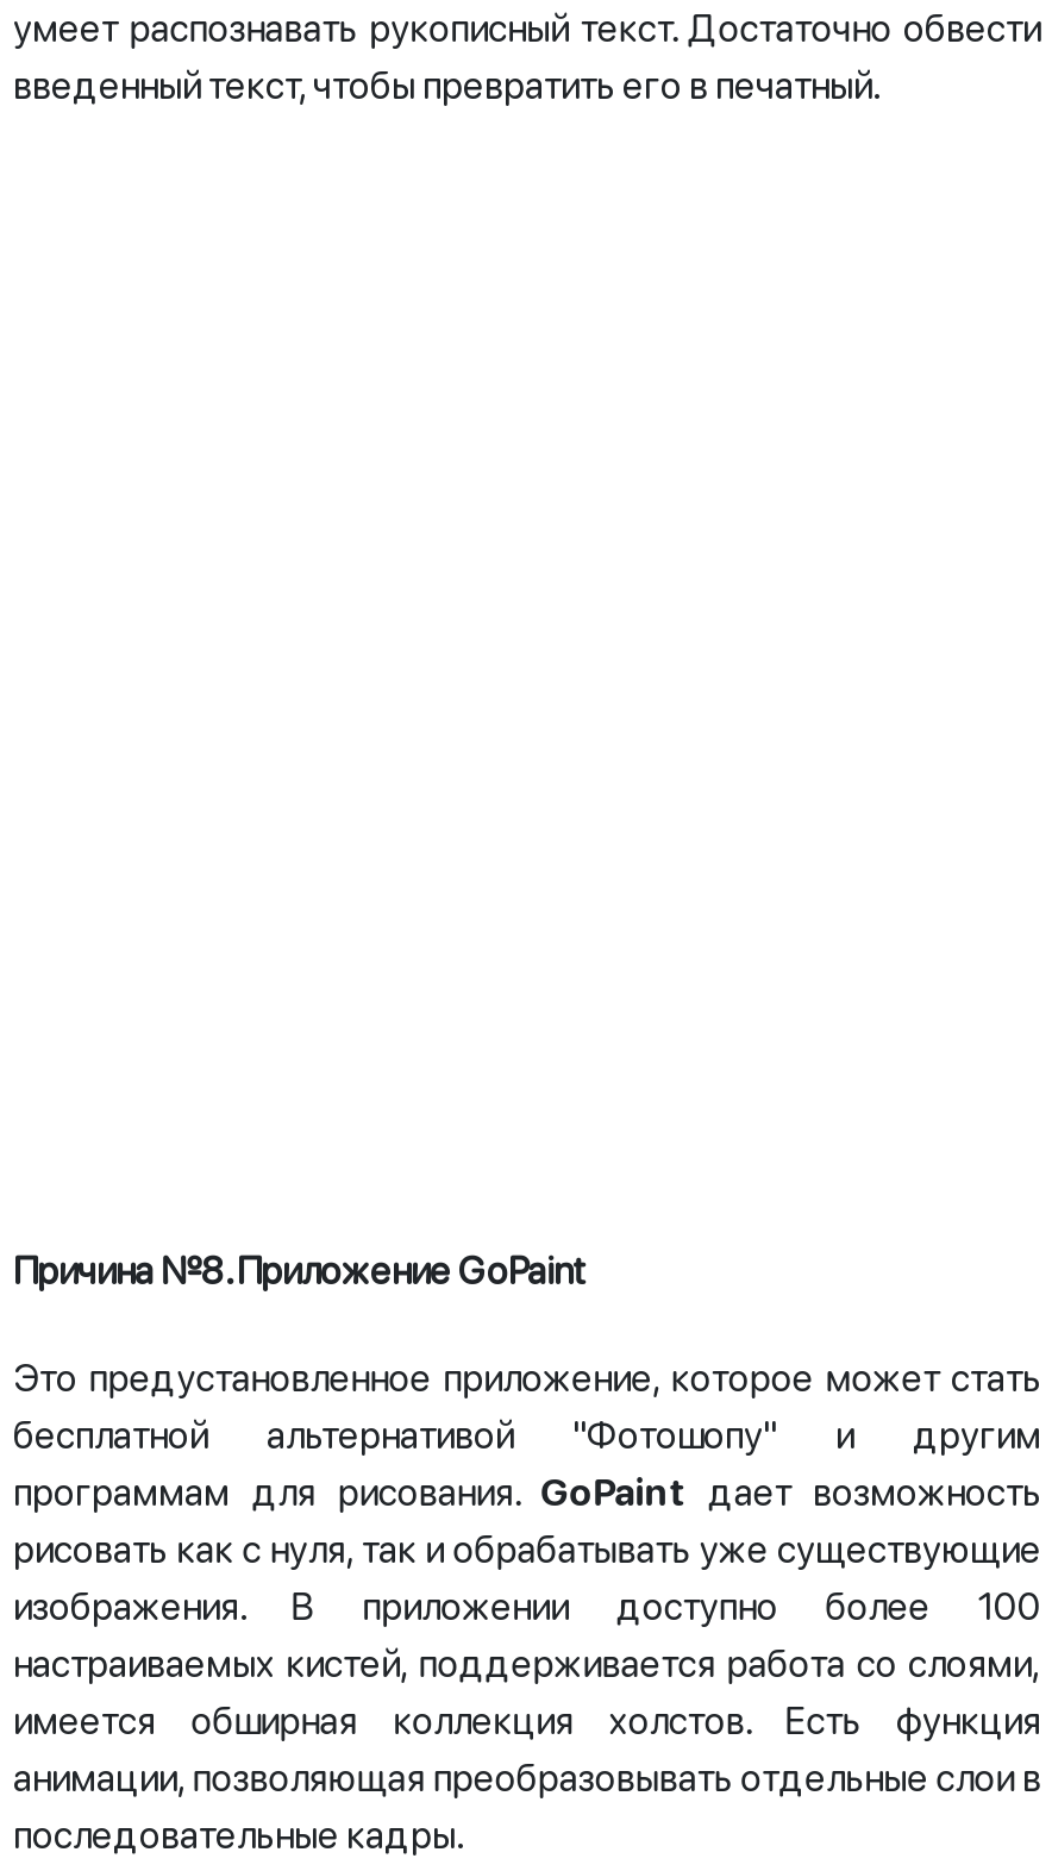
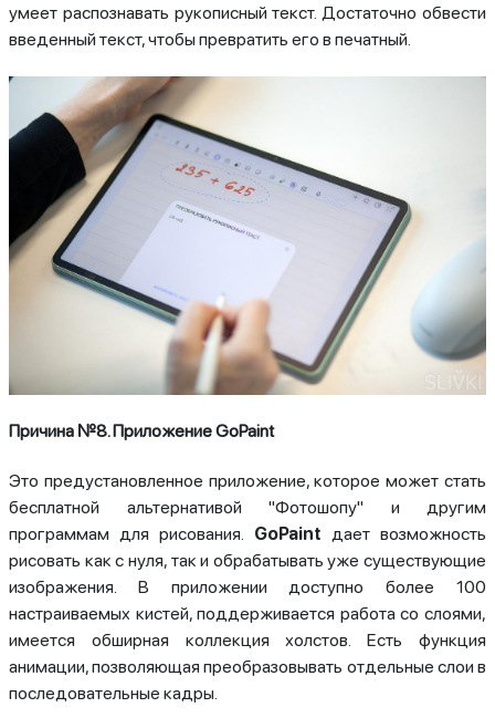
none -> [8,75,487,396] [image]

